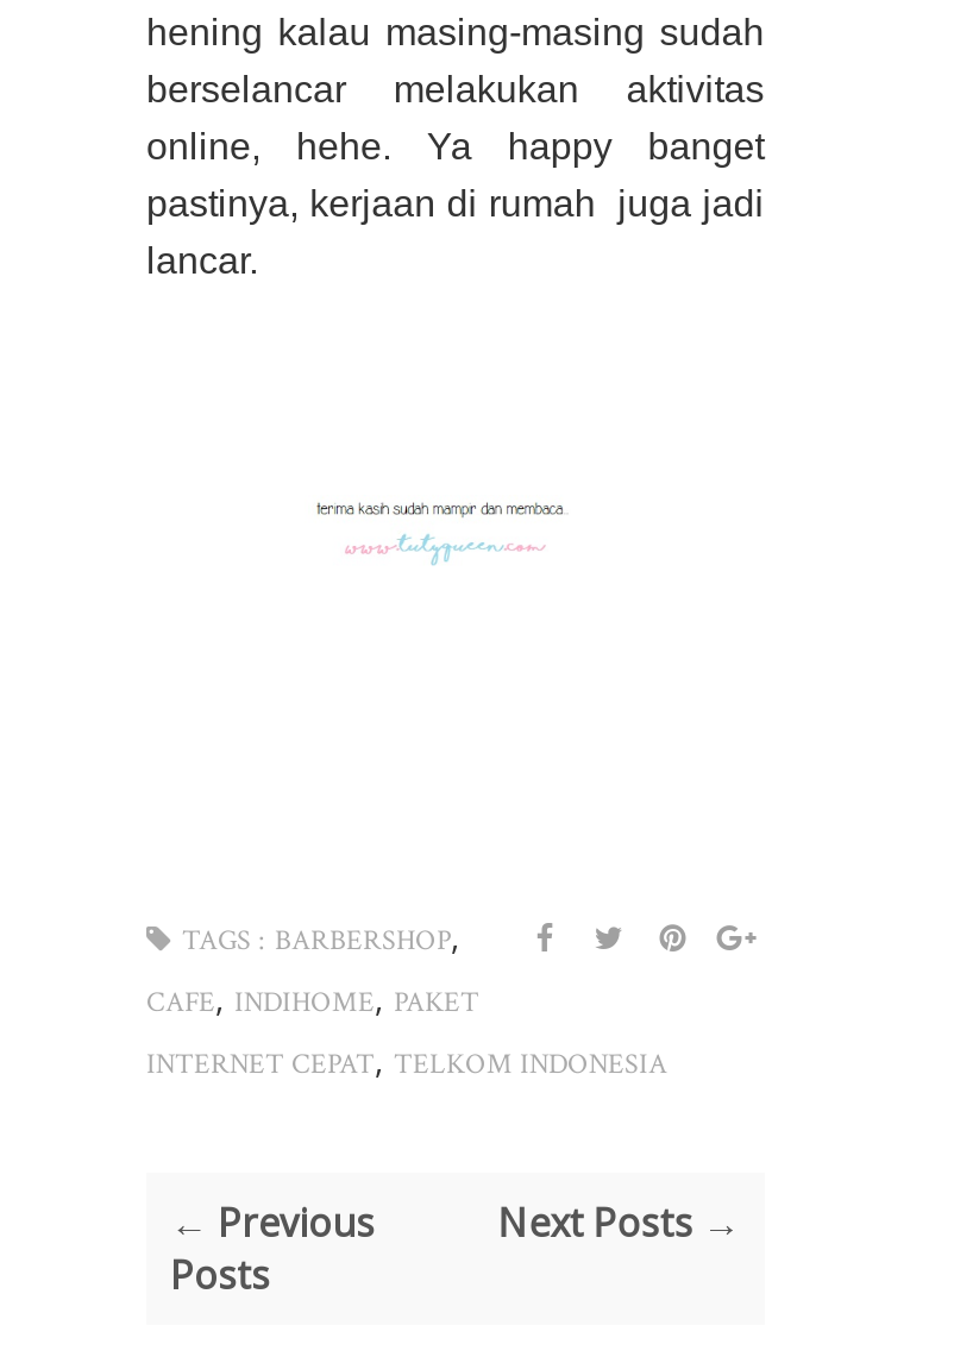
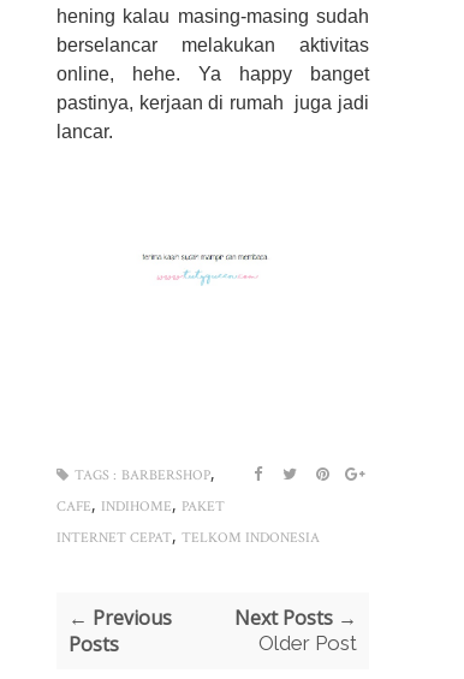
none -> [258,631,357,655] Older Post

